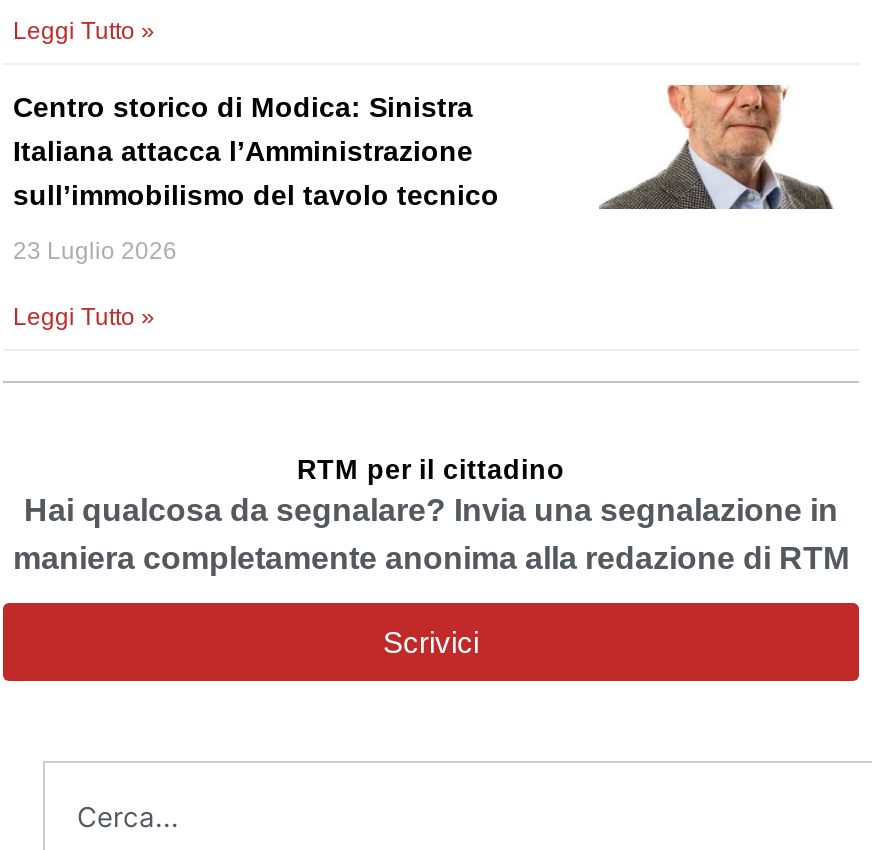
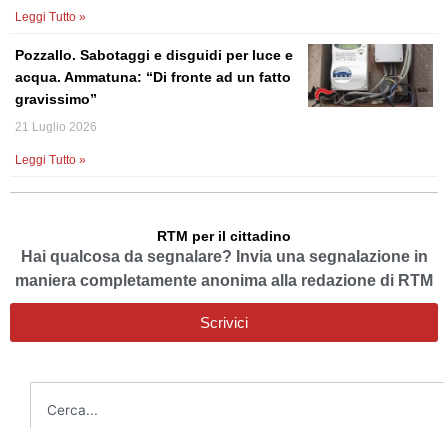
[13,90,499,210] Centro storico di Modica: Sinistra | Italiana attacca l’Amministrazione | sull’immobilismo del tavolo tecnico -> [15,47,293,107] Pozzallo. Sabotaggi e disguidi per luce e | acqua. Ammatuna: “Di fronte ad un fatto | gravissimo”
[599,84,849,210] [image] -> [307,43,434,108] [image]
[13,236,177,264] 23 Luglio 2026 -> [15,120,97,134] 21 Luglio 2026

